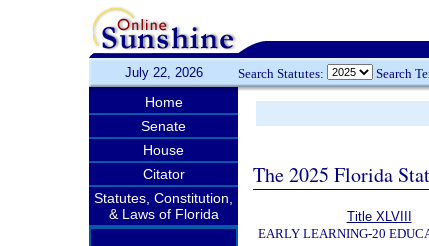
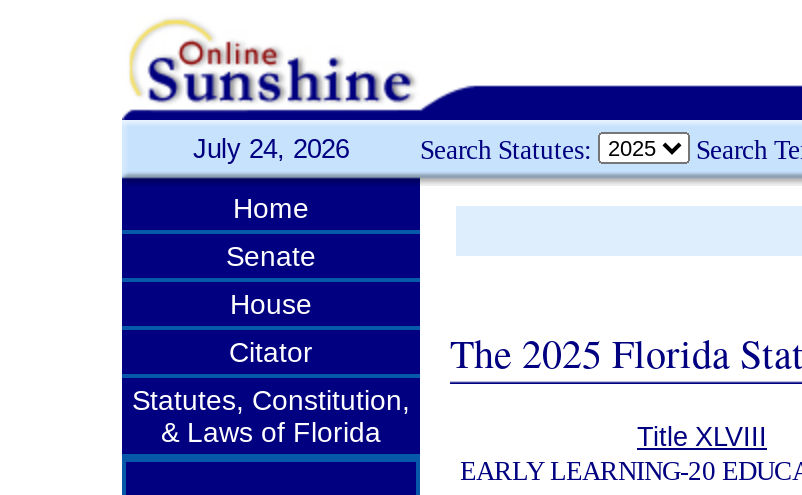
[124,65,202,80] July 22, 2026 -> [193,134,349,164] July 24, 2026

